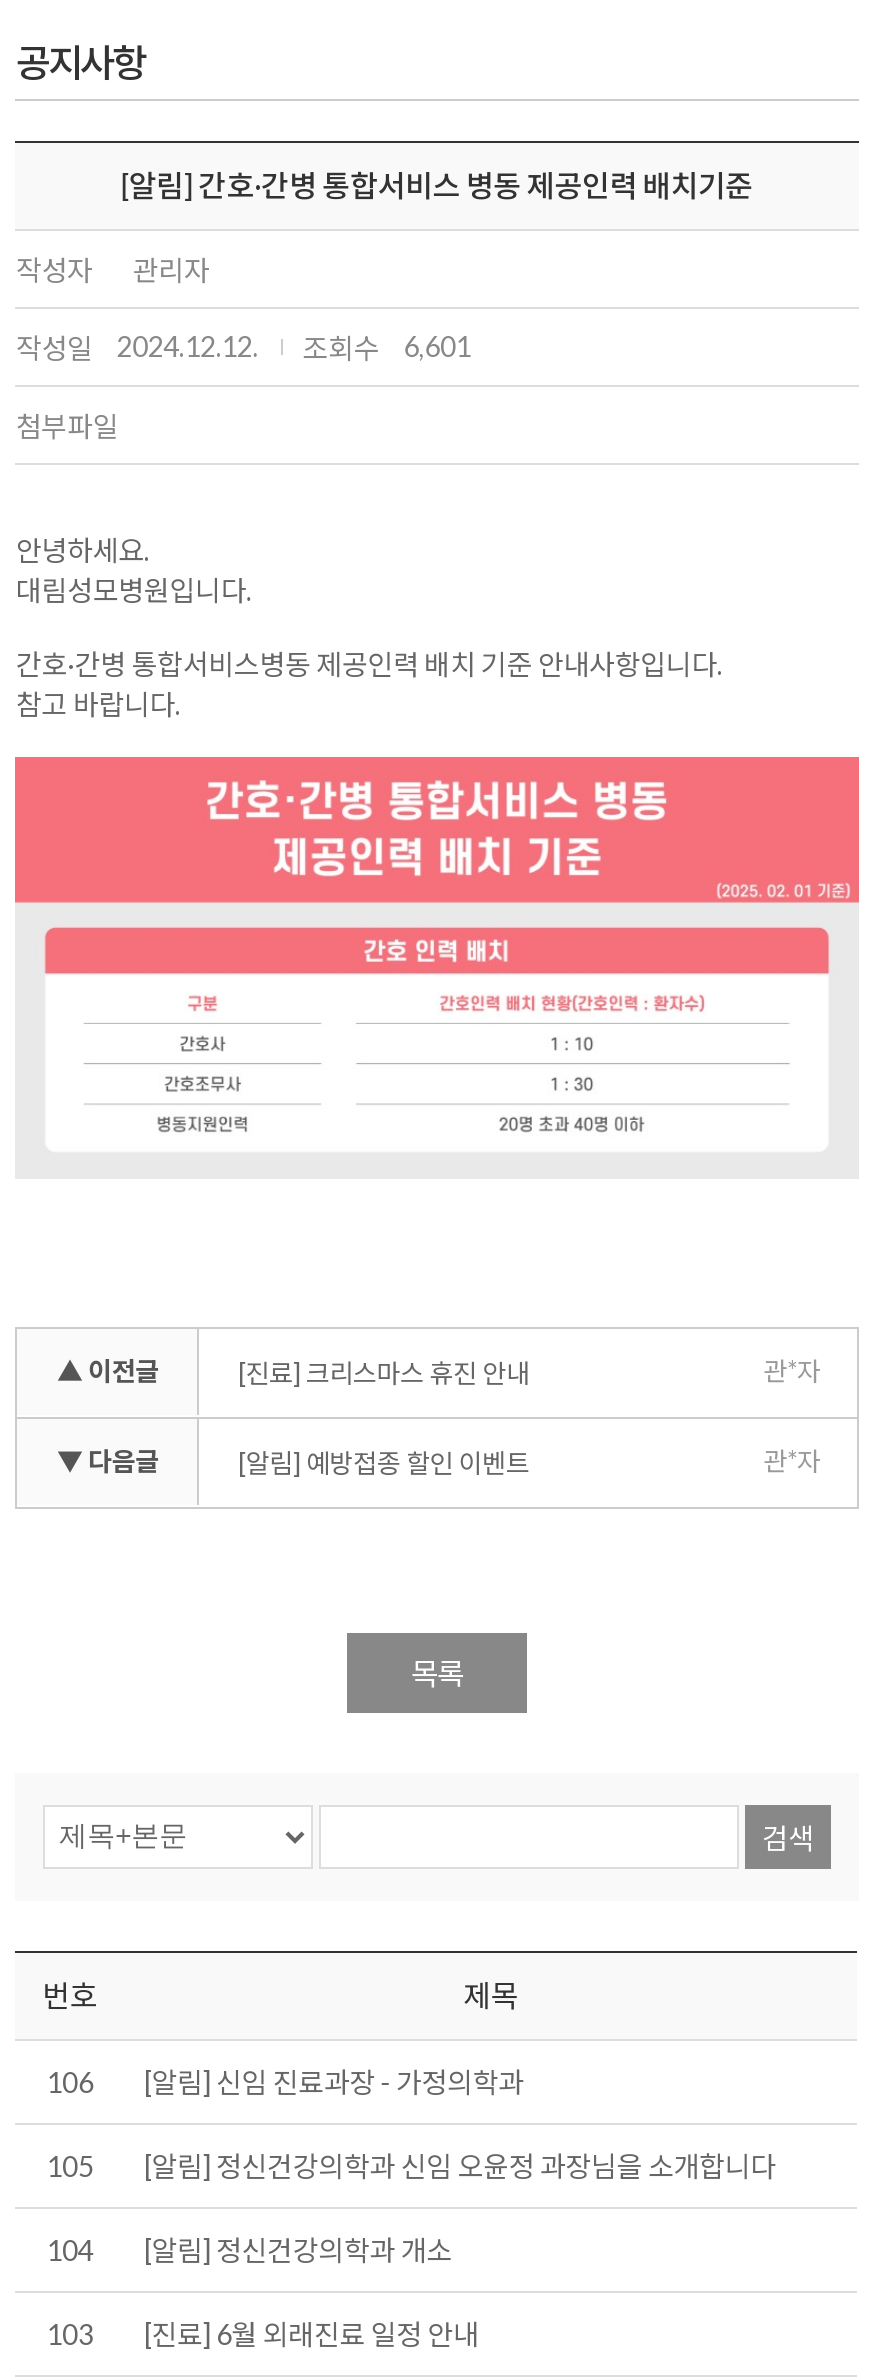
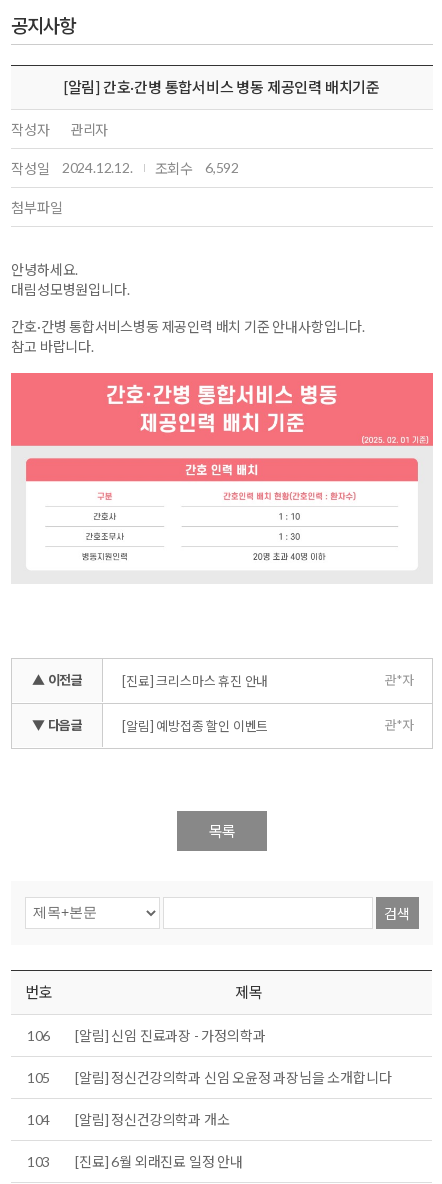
[16,329,471,365] 작성일 2024.12.12. 조회수 6,601 -> [11,159,239,177] 작성일 2024.12.12. 조회수 6,592

